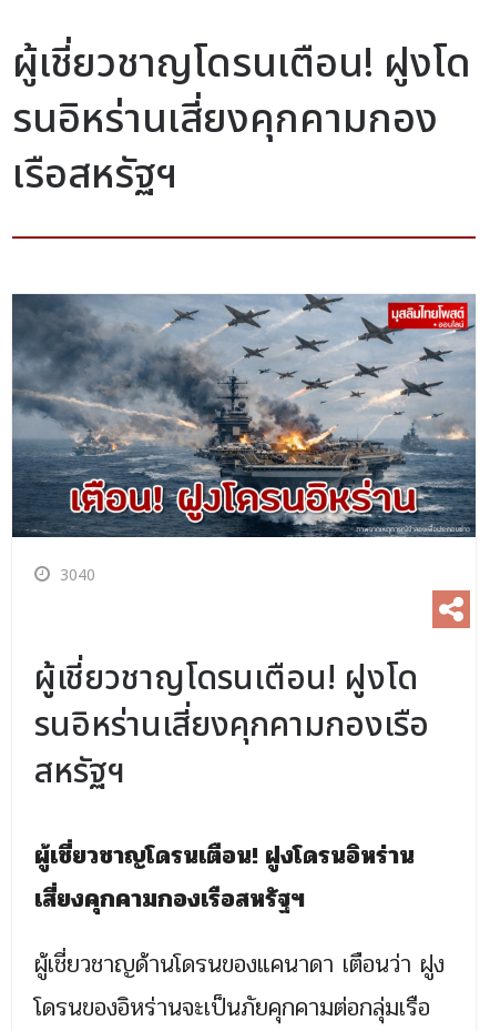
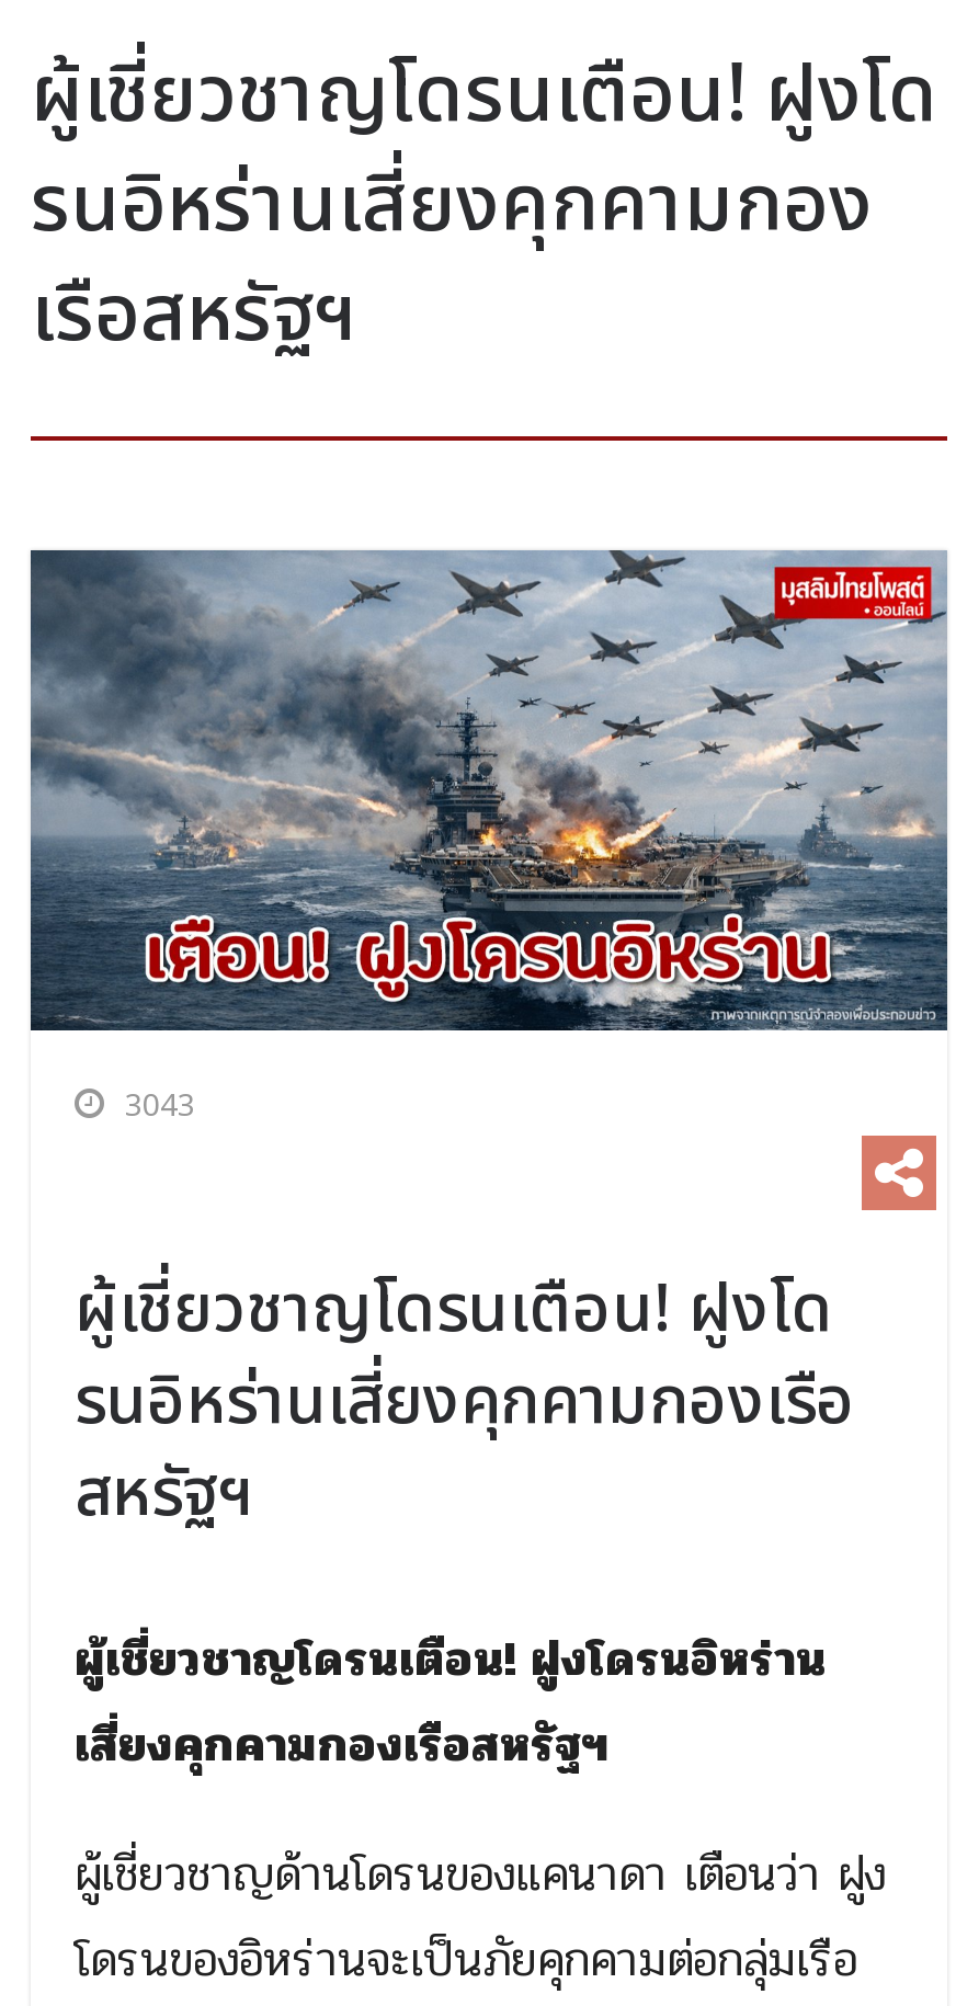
[55,564,95,588] 3040 -> [116,1084,195,1130] 3043

